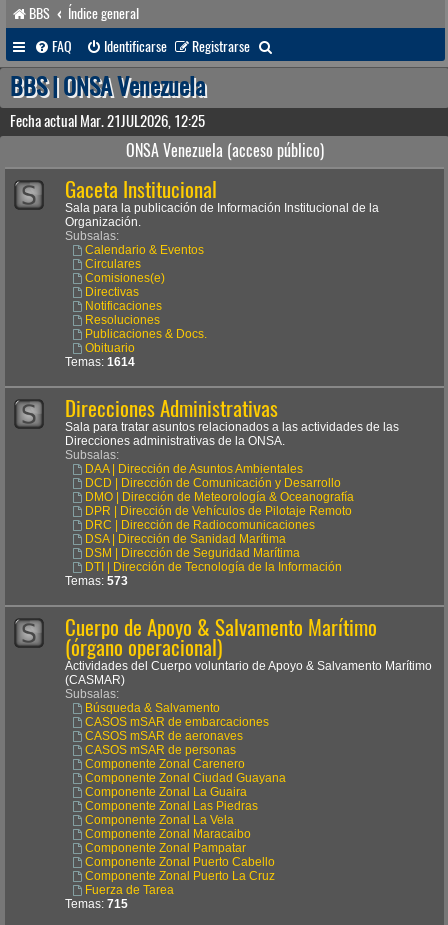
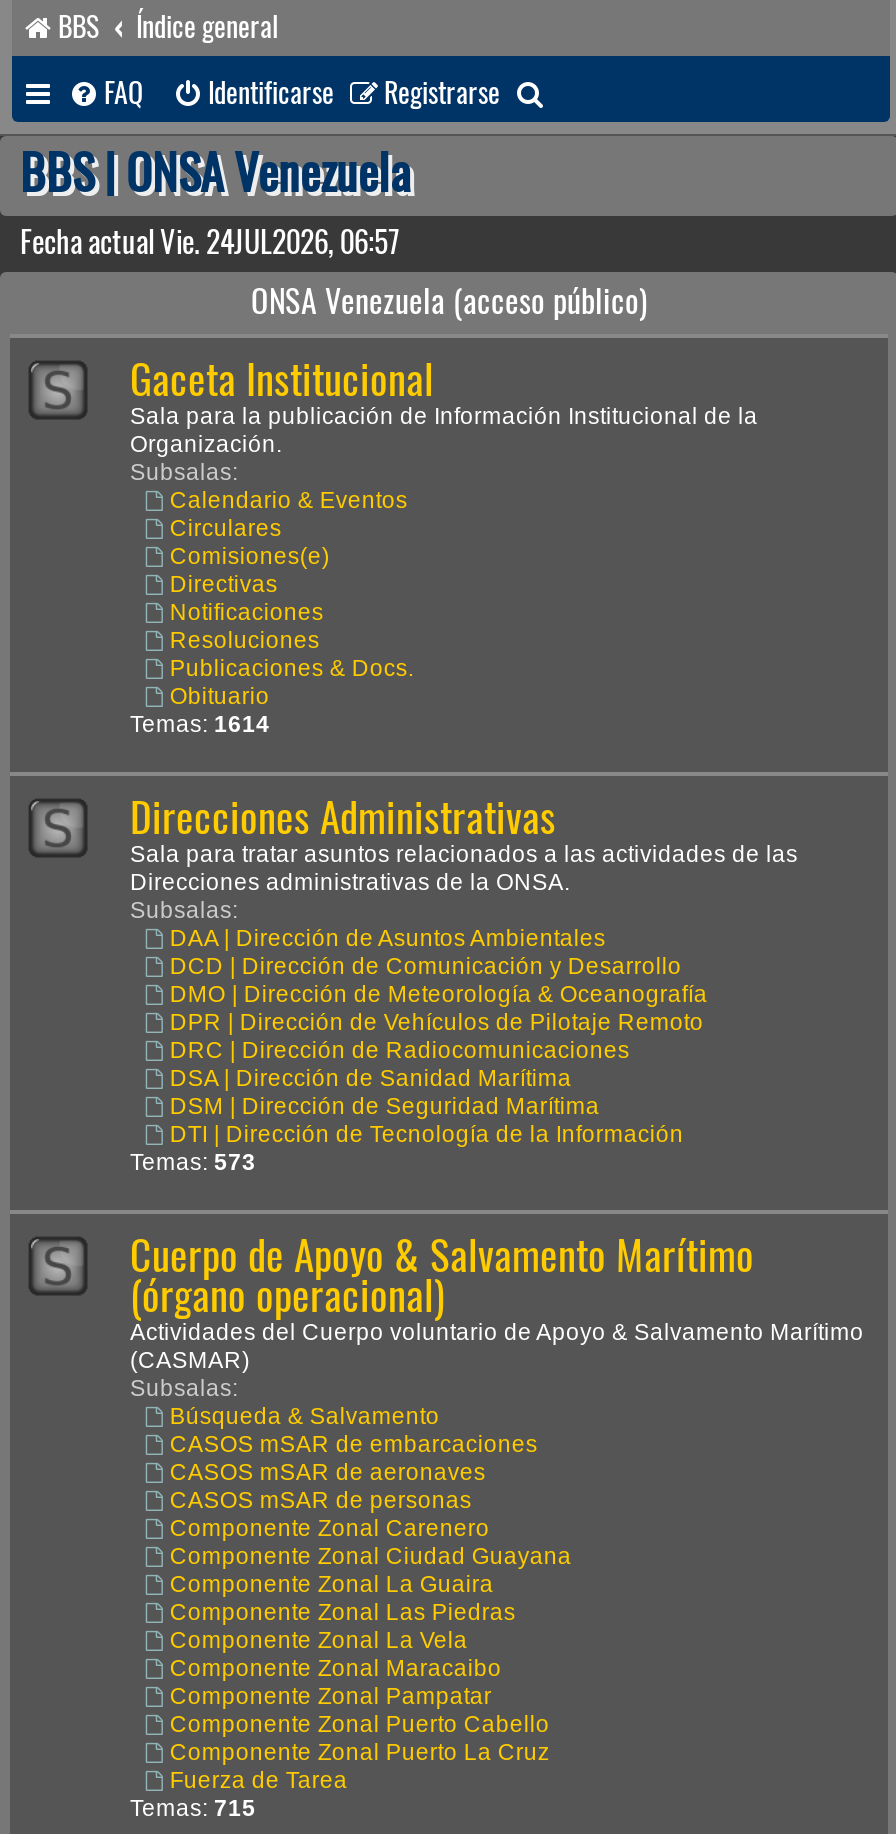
[10,111,205,131] Fecha actual Mar. 21JUL2026, 12:25 -> [20,222,400,262] Fecha actual Vie. 24JUL2026, 06:57

